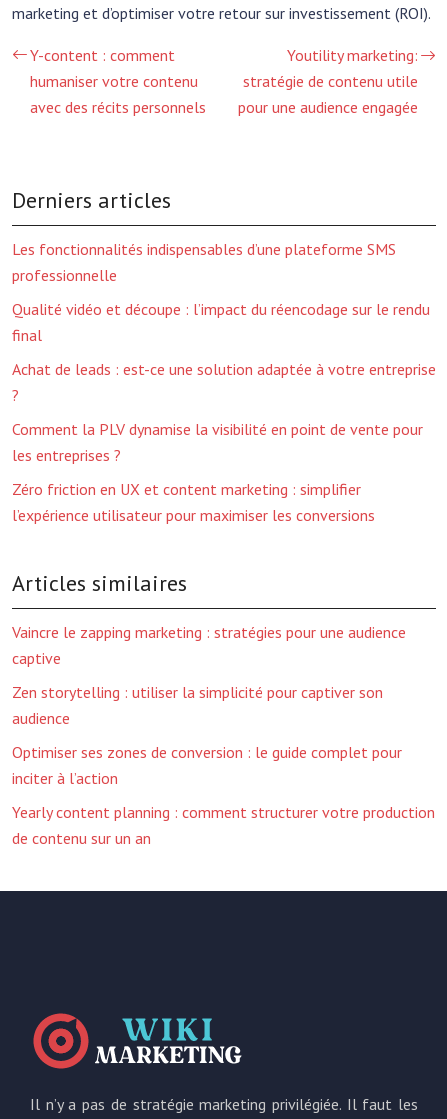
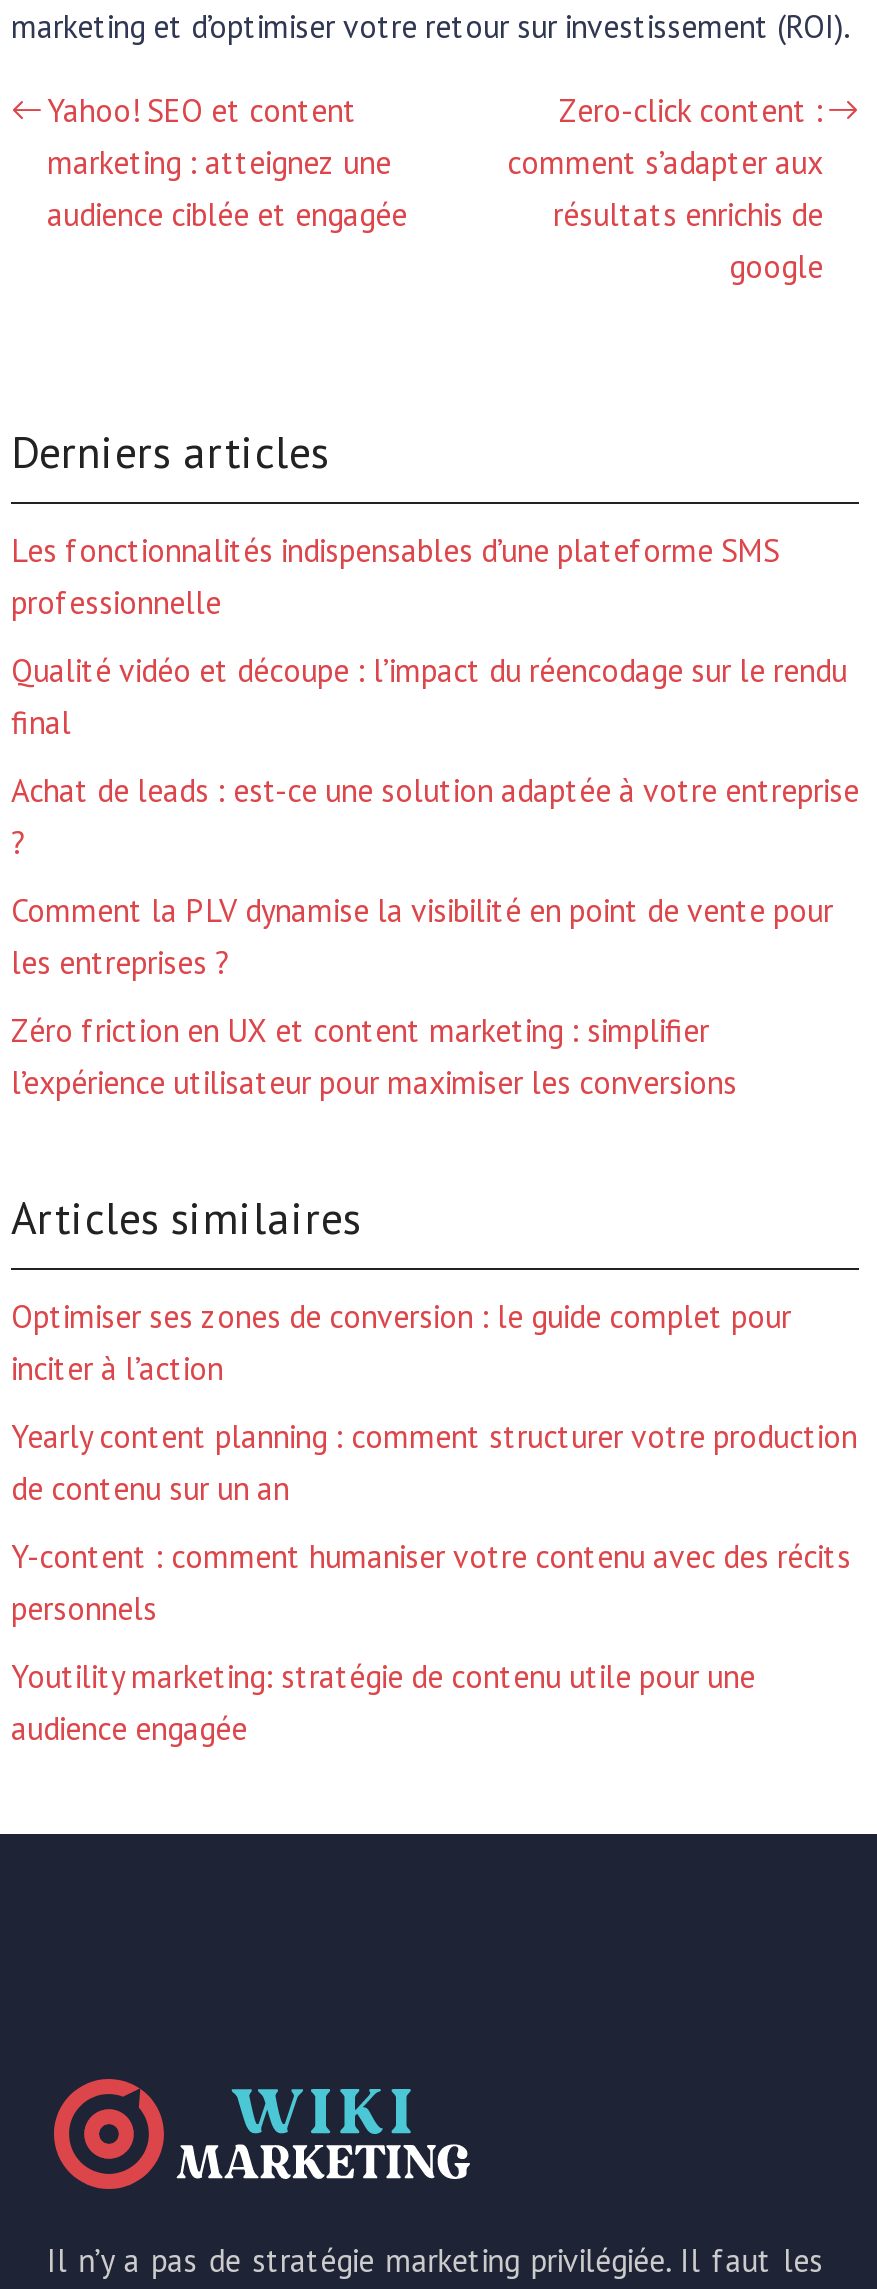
[30,45,206,117] Y-content : comment | humaniser votre contenu | avec des récits personnels -> [47,90,407,234] Yahoo! SEO et content | marketing : atteignez une | audience ciblée et engagée
[238,45,418,117] Youtility marketing: | stratégie de contenu utile | pour une audience engagée -> [507,90,823,286] Zero-click content : | comment s’adapter aux | résultats enrichis de | google
[12,622,406,728] Vaincre le zapping marketing : stratégies pour une audience | captive | Zen storytelling : utiliser la simplicité pour captiver son | audience -> none
moved [12,742,435,848] -> [11,1296,857,1508]: Optimiser ses zones de conversion : le guide complet pour | inciter à l’action | Yearly content planning : comment structurer votre production | de contenu sur un an
none -> [11,1536,851,1748] Y-content : comment humaniser votre contenu avec des récits | personnels | Youtility marketing: stratégie de contenu utile pour une | audience engagée

